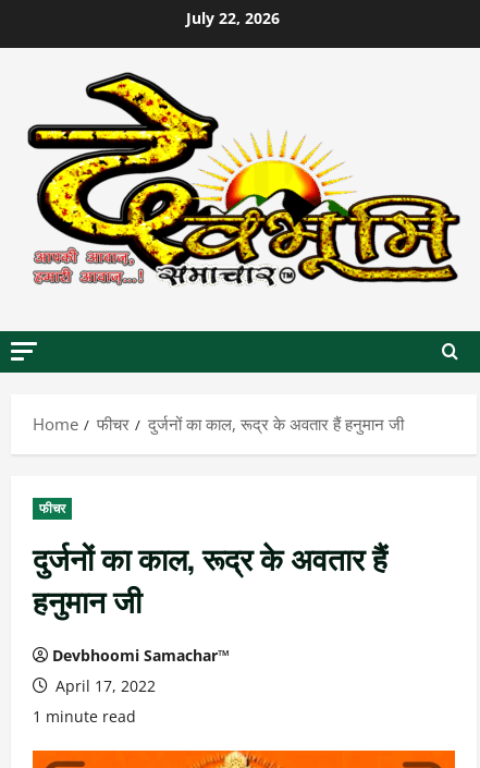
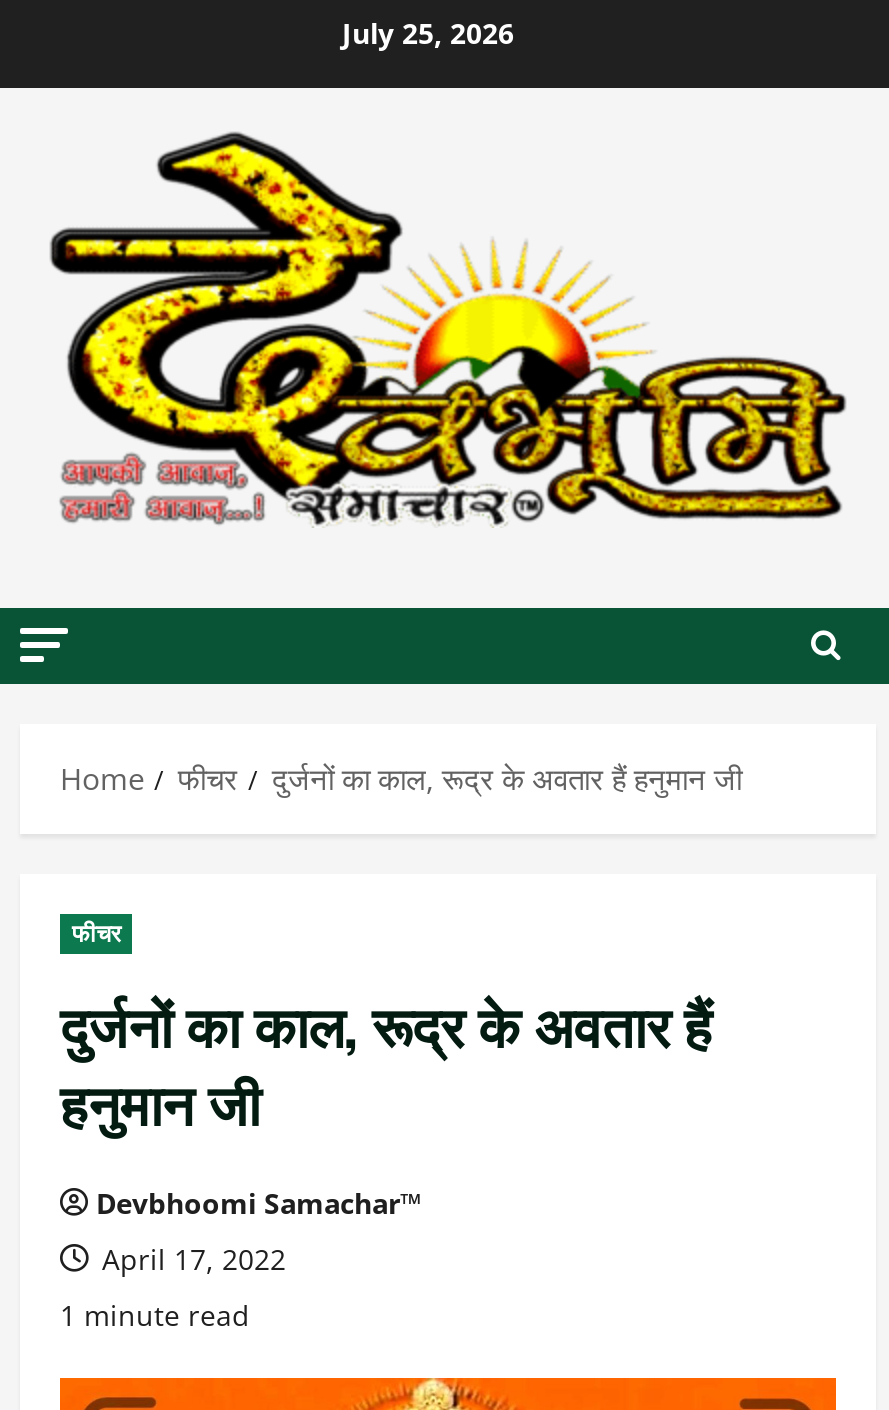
[186,8,280,28] July 22, 2026 -> [342,14,514,52] July 25, 2026

